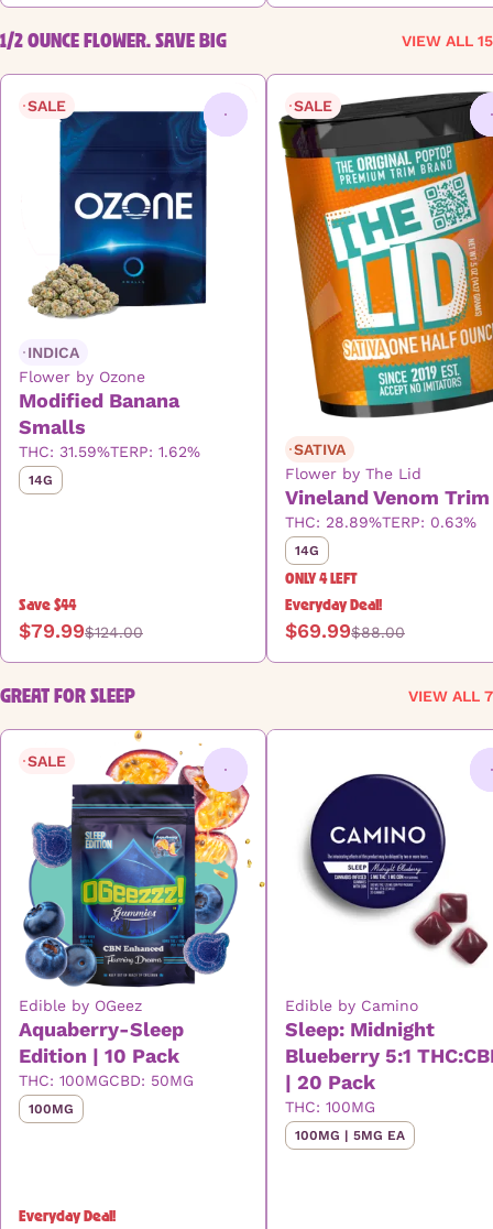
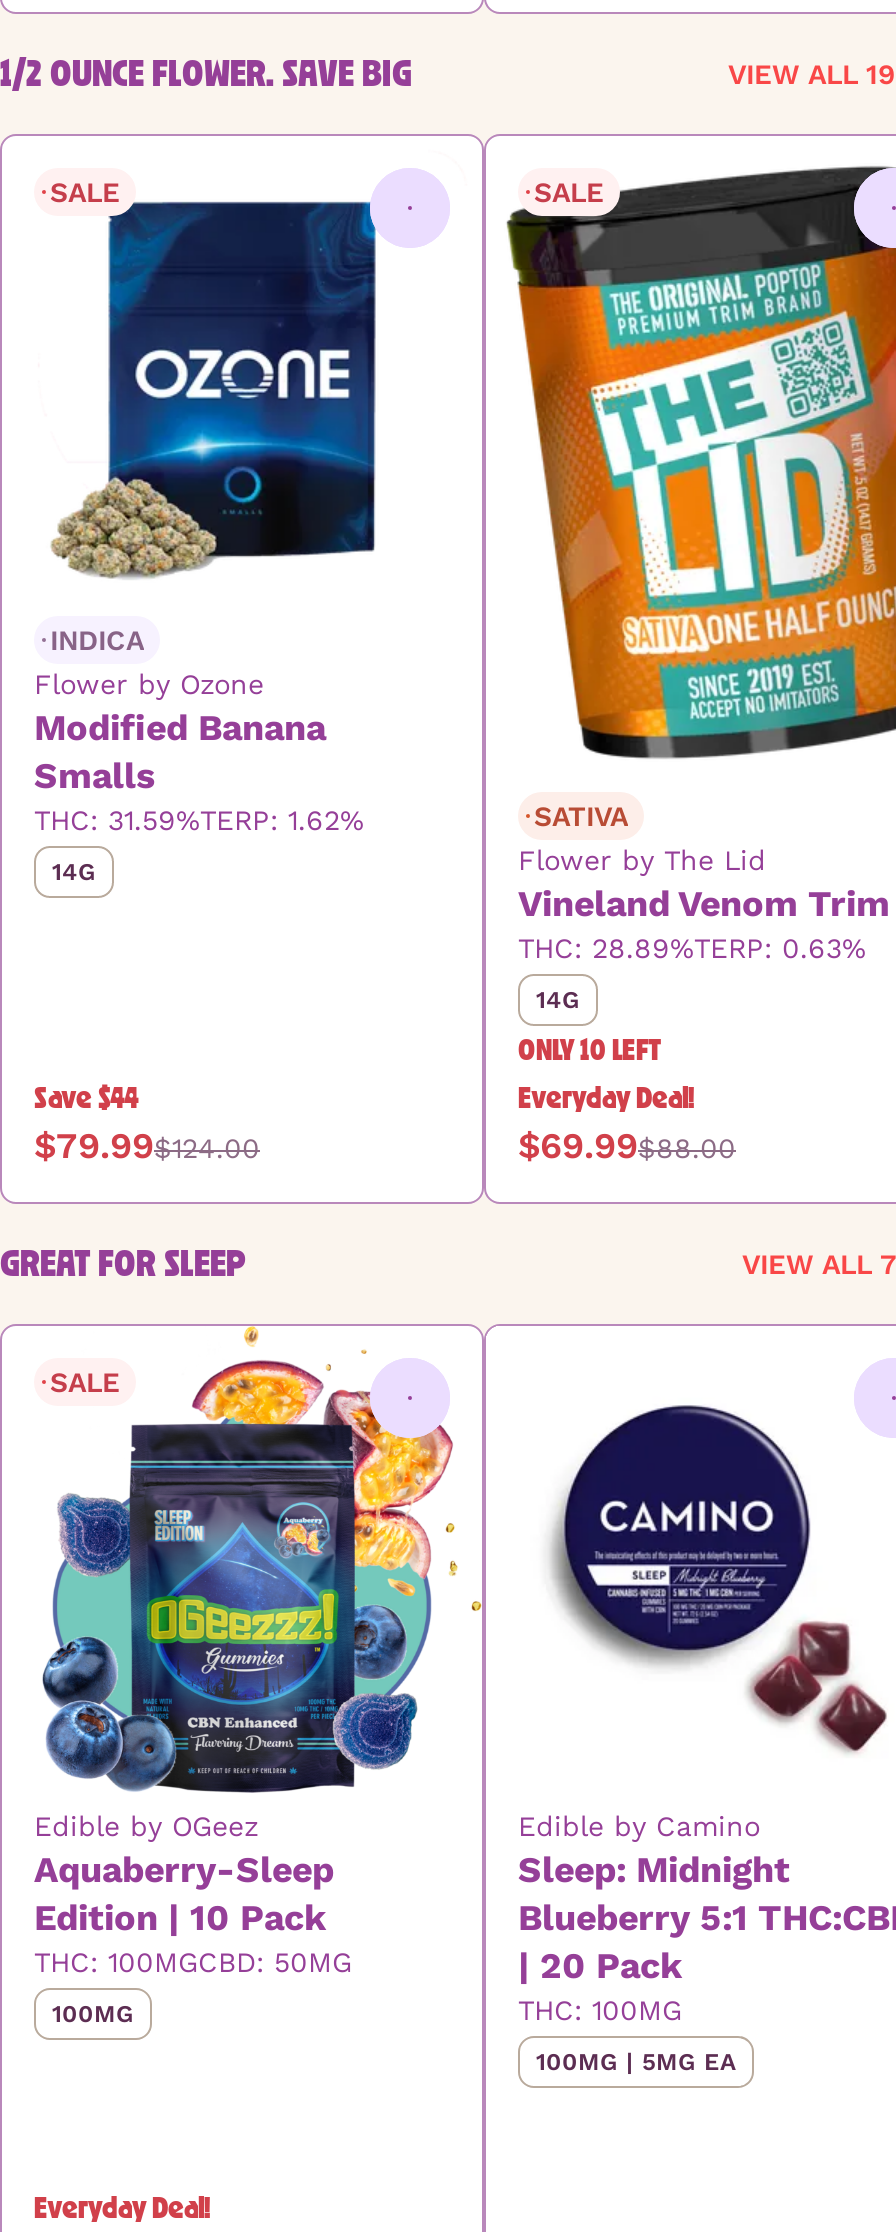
[402,32,493,50] VIEW ALL 15 -> [728,59,896,91] VIEW ALL 19
[285,567,358,588] ONLY 4 LEFT -> [518,1030,662,1068] ONLY 10 LEFT

